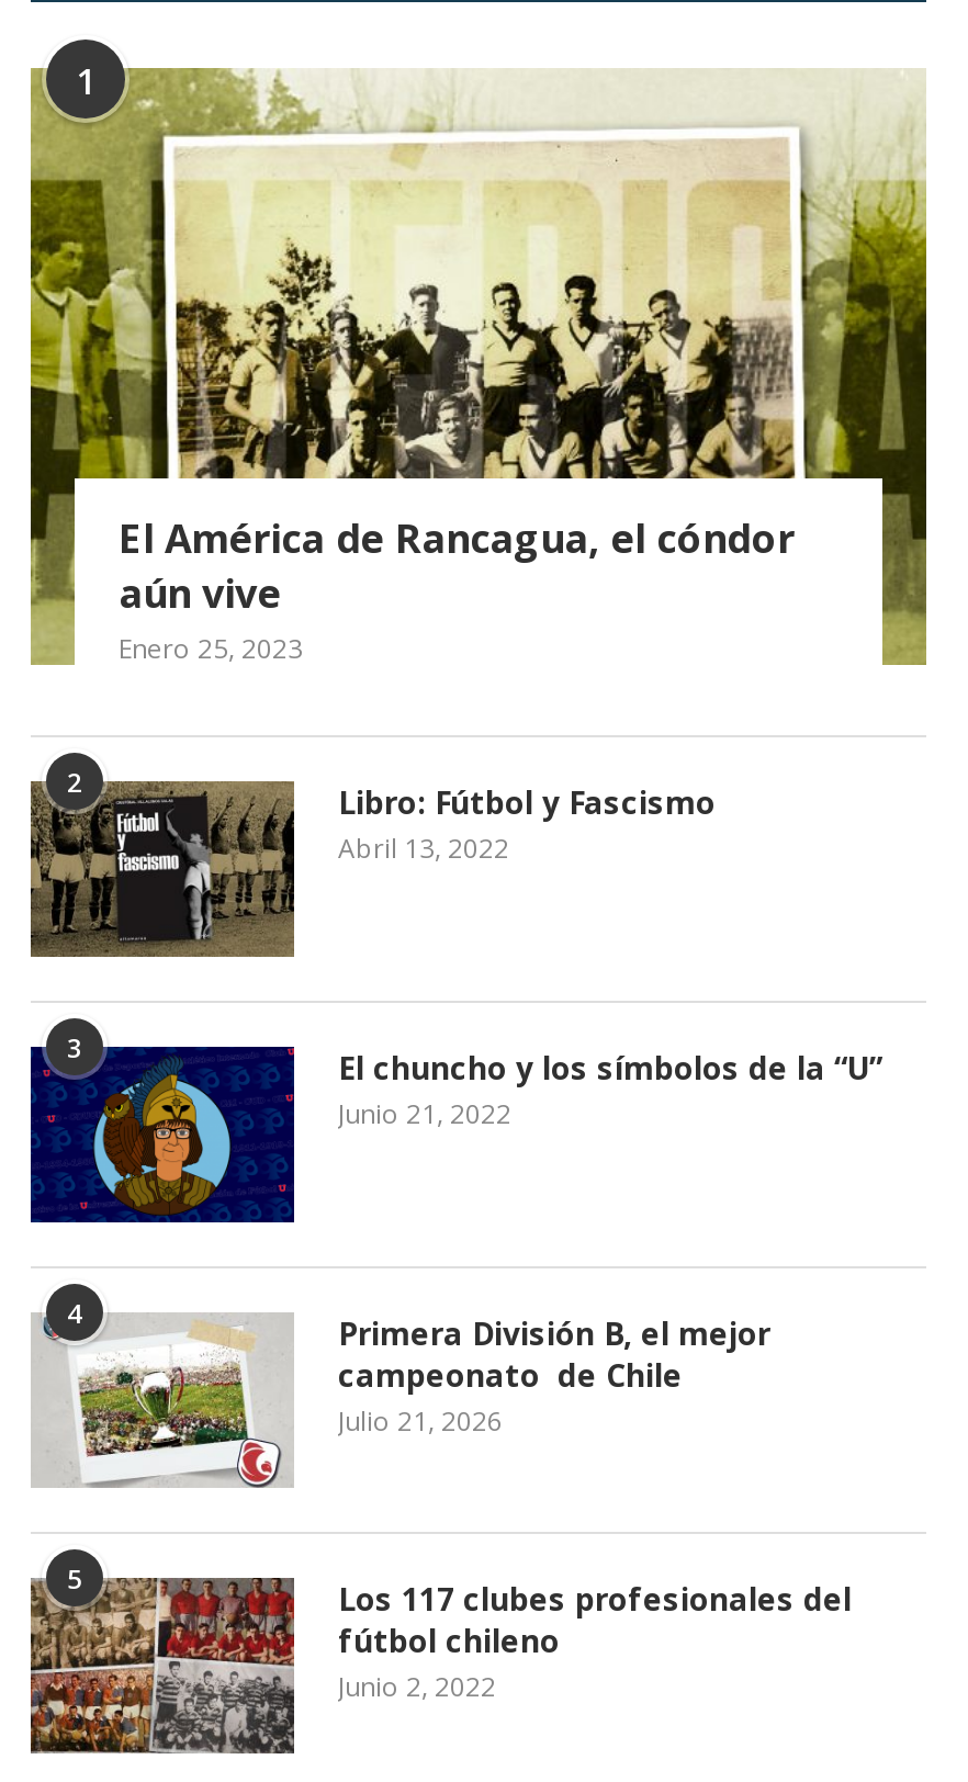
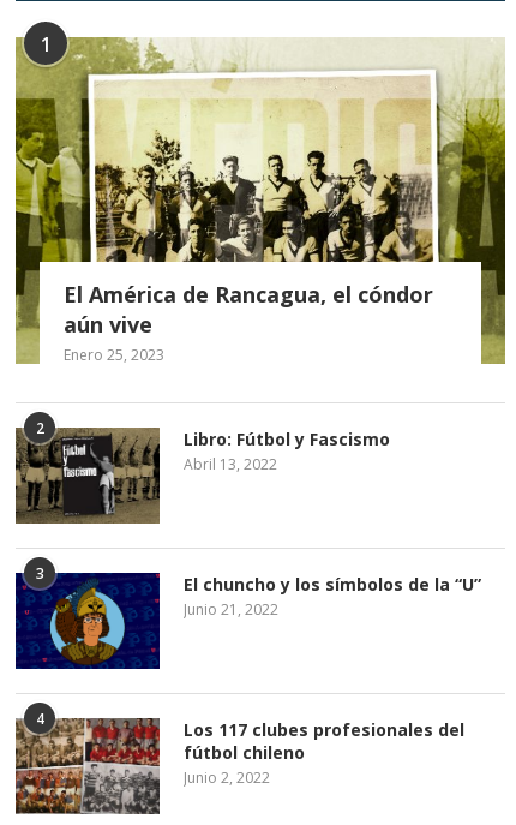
[33,1312,770,1488] [image] | Primera División B, el mejor | campeonato de Chile | Julio 21, 2026 -> none
[67,1561,82,1598] 5 -> none

